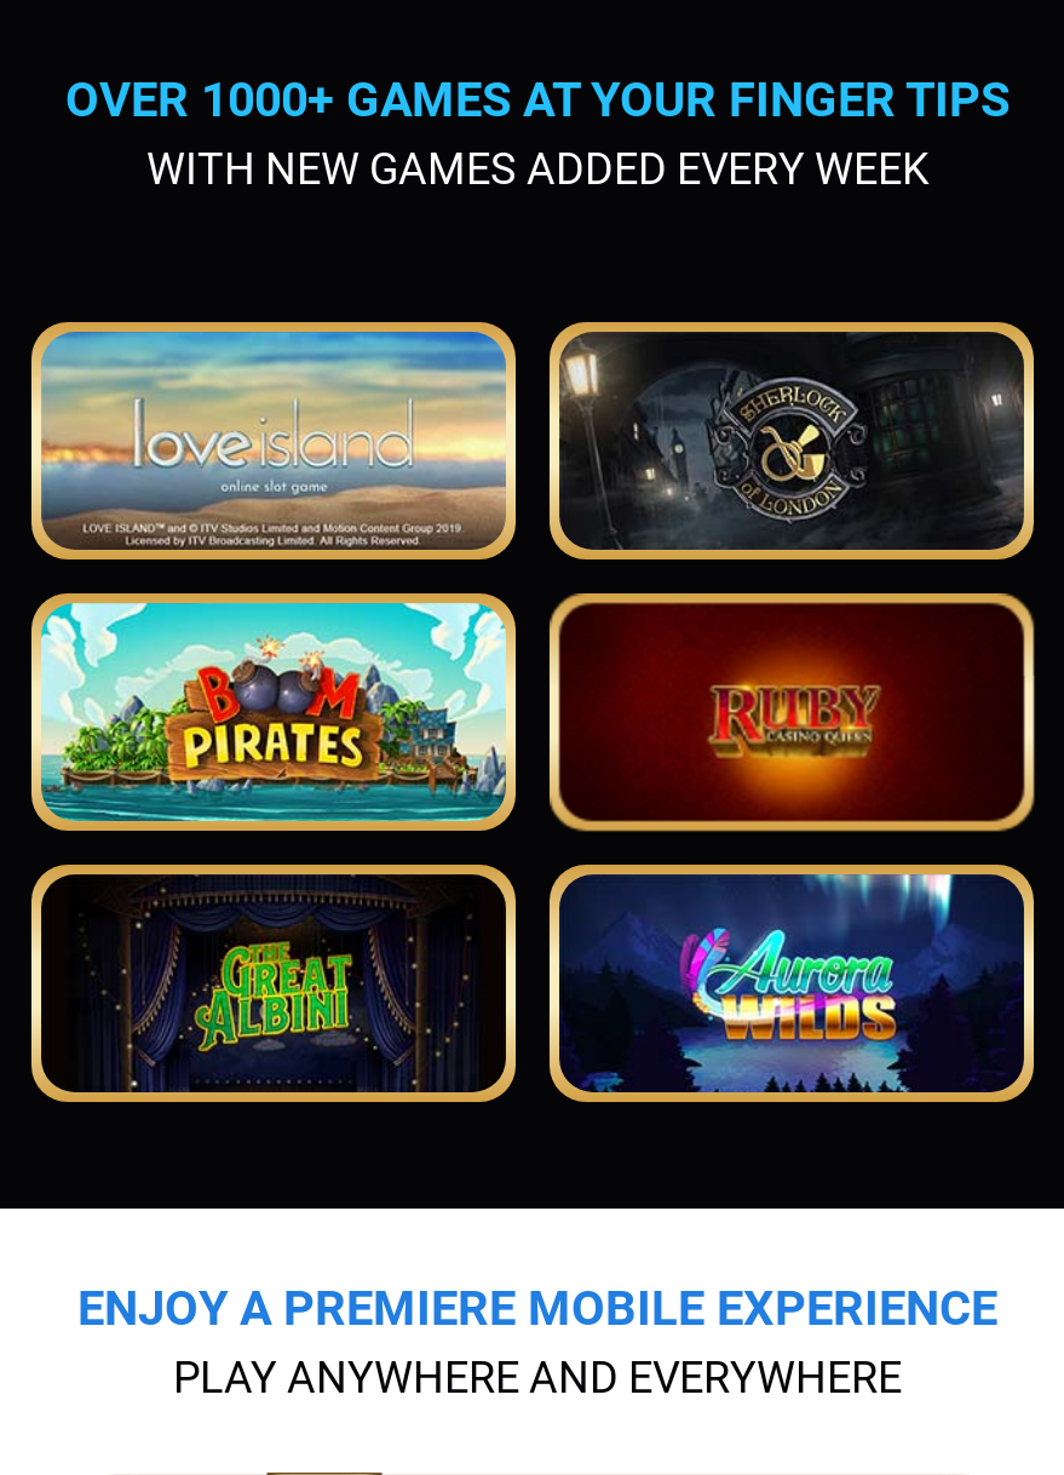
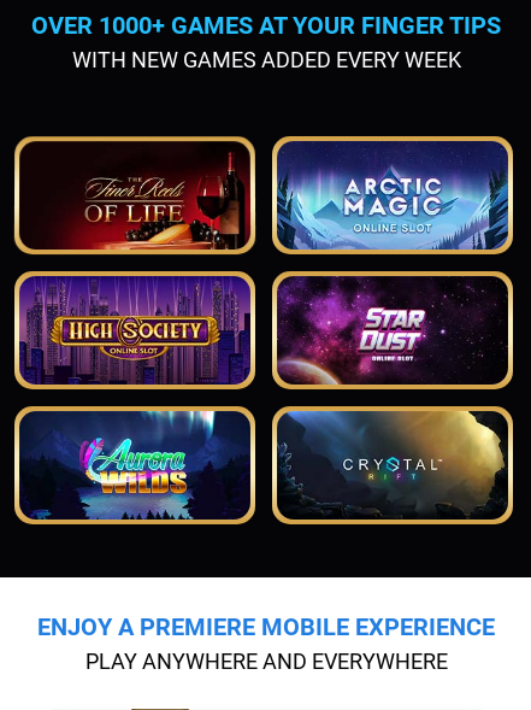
[41,329,506,552] [image] -> [18,140,252,251] [image]
[557,332,1026,552] [image] -> [276,141,509,251] [image]
[39,601,508,823] [image] -> [18,275,252,386] [image]
[559,603,1022,823] [image] -> [277,276,505,386] [image]
[41,872,506,1095] [image] -> [19,410,250,521] [image]
[562,872,1024,1095] [image] -> [281,410,508,521] [image]

